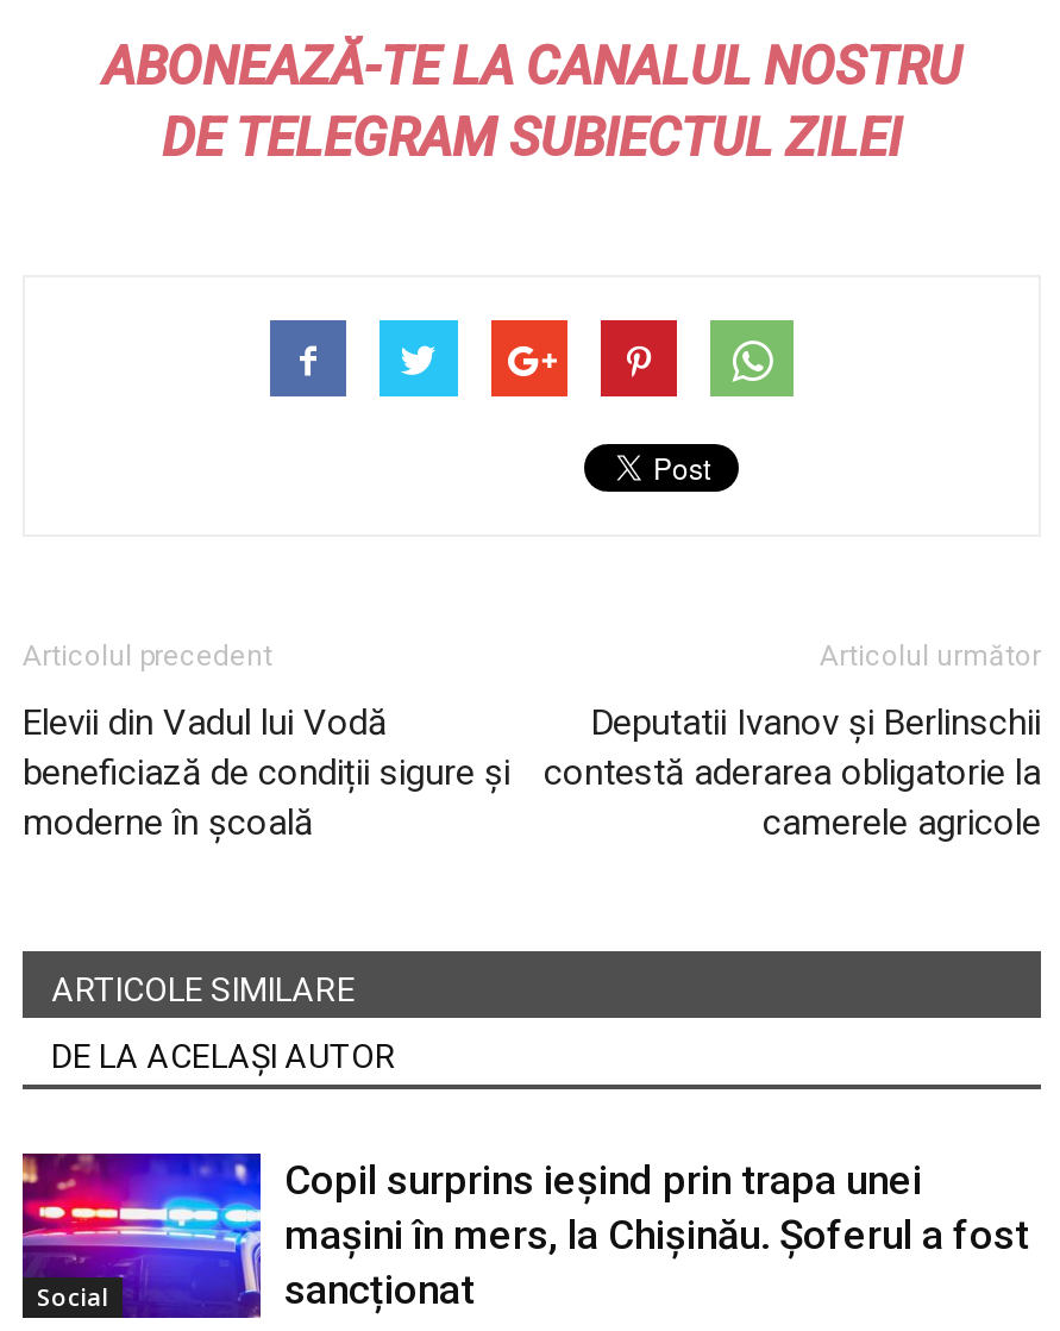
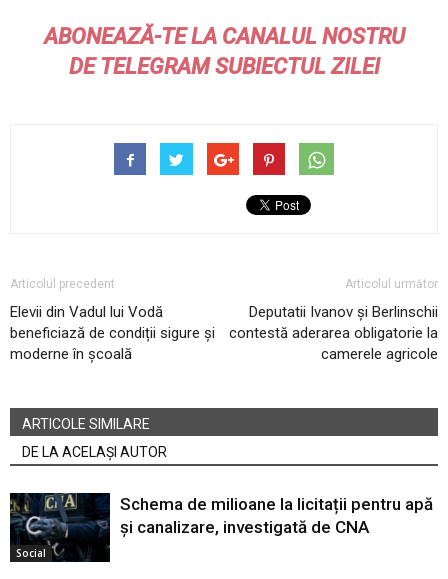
[20,1151,1029,1320] [image] | Copil surprins ieșind prin trapa unei | mașini în mers, la Chișinău. Șoferul a fost | sancționat -> [9,492,433,563] [image] | Schema de milioane la licitații pentru apă | și canalizare, investigată de CNA

